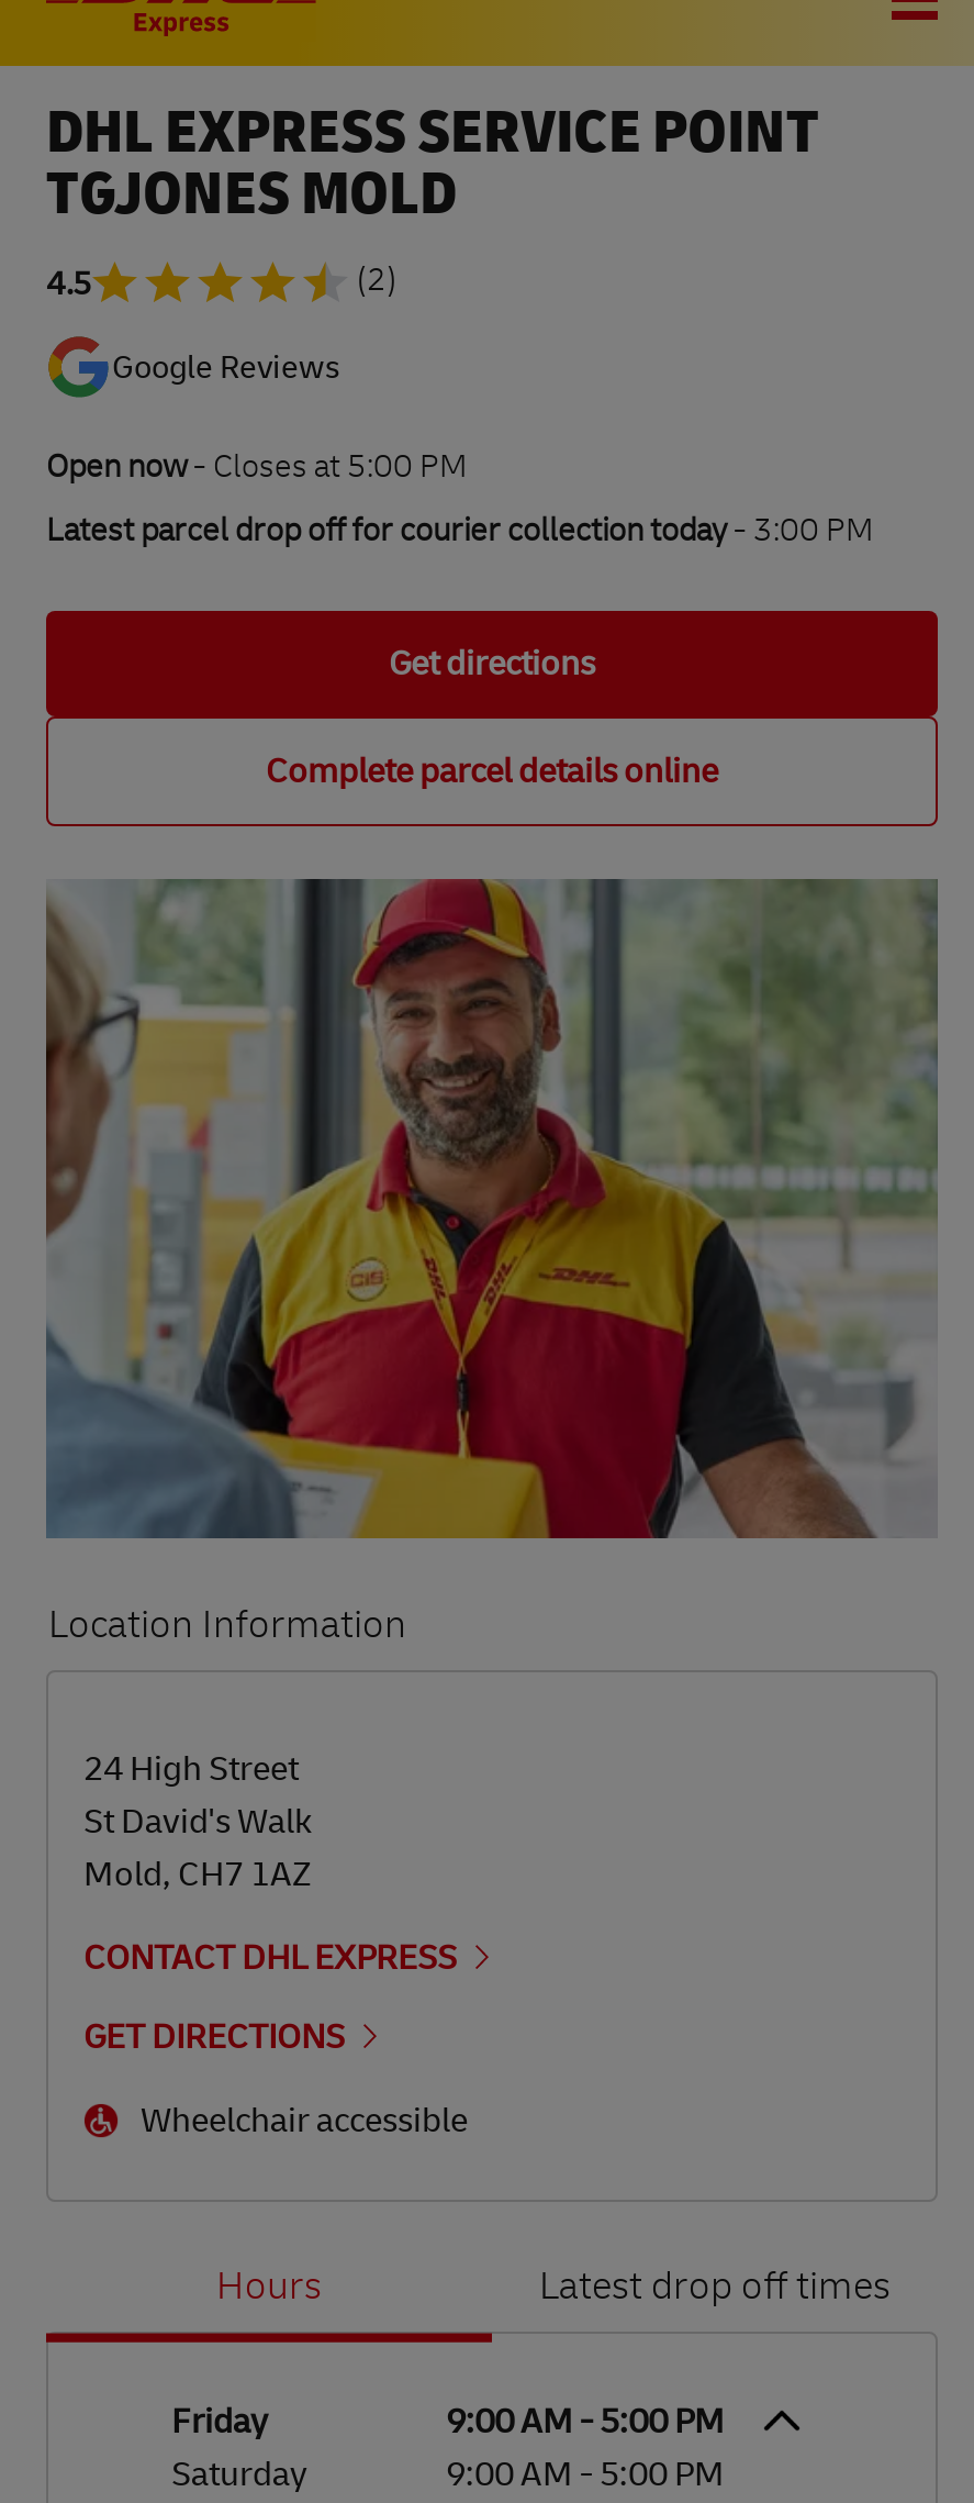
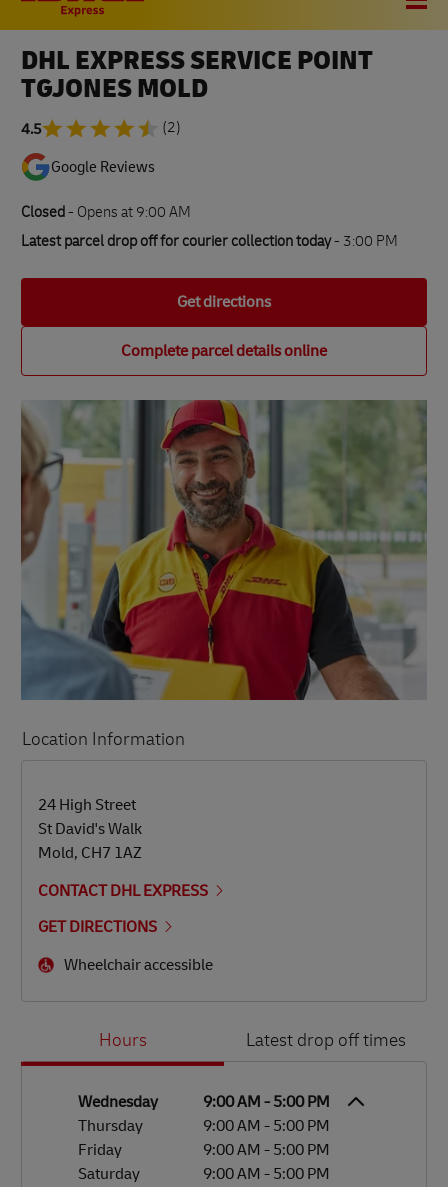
[46,454,468,489] Open now- Closes at 5:00 PM -> [21,206,191,222] Closed- Opens at 9:00 AM
none -> [78,1092,330,1136] Wednesday | 9:00 AM - 5:00 PM | Thursday | 9:00 AM - 5:00 PM

